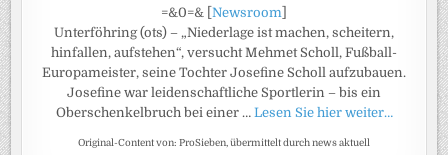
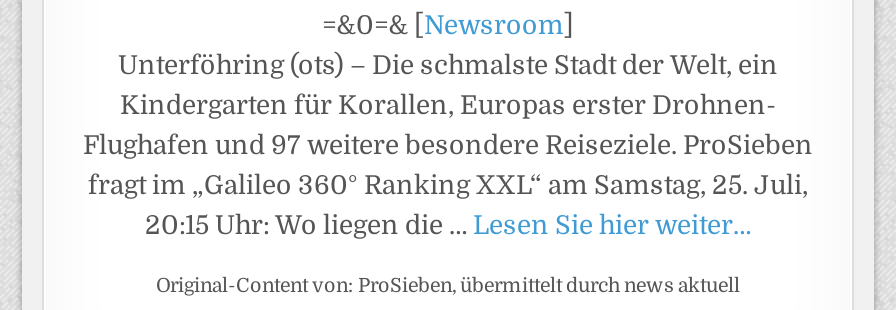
[42,25,406,120] Unterföhring (ots) – „Niederlage ist machen, scheitern, | hinfallen, aufstehen“, versucht Mehmet Scholl, Fußball- | Europameister, seine Tochter Josefine Scholl aufzubauen. | Josefine war leidenschaftliche Sportlerin – bis ein | Oberschenkelbruch bei einer … Lesen Sie hier weiter… -> [83,49,813,239] Unterföhring (ots) – Die schmalste Stadt der Welt, ein | Kindergarten für Korallen, Europas erster Drohnen- | Flughafen und 97 weitere besondere Reiseziele. ProSieben | fragt im „Galileo 360° Ranking XXL“ am Samstag, 25. Juli, | 20:15 Uhr: Wo liegen die … Lesen Sie hier weiter…

